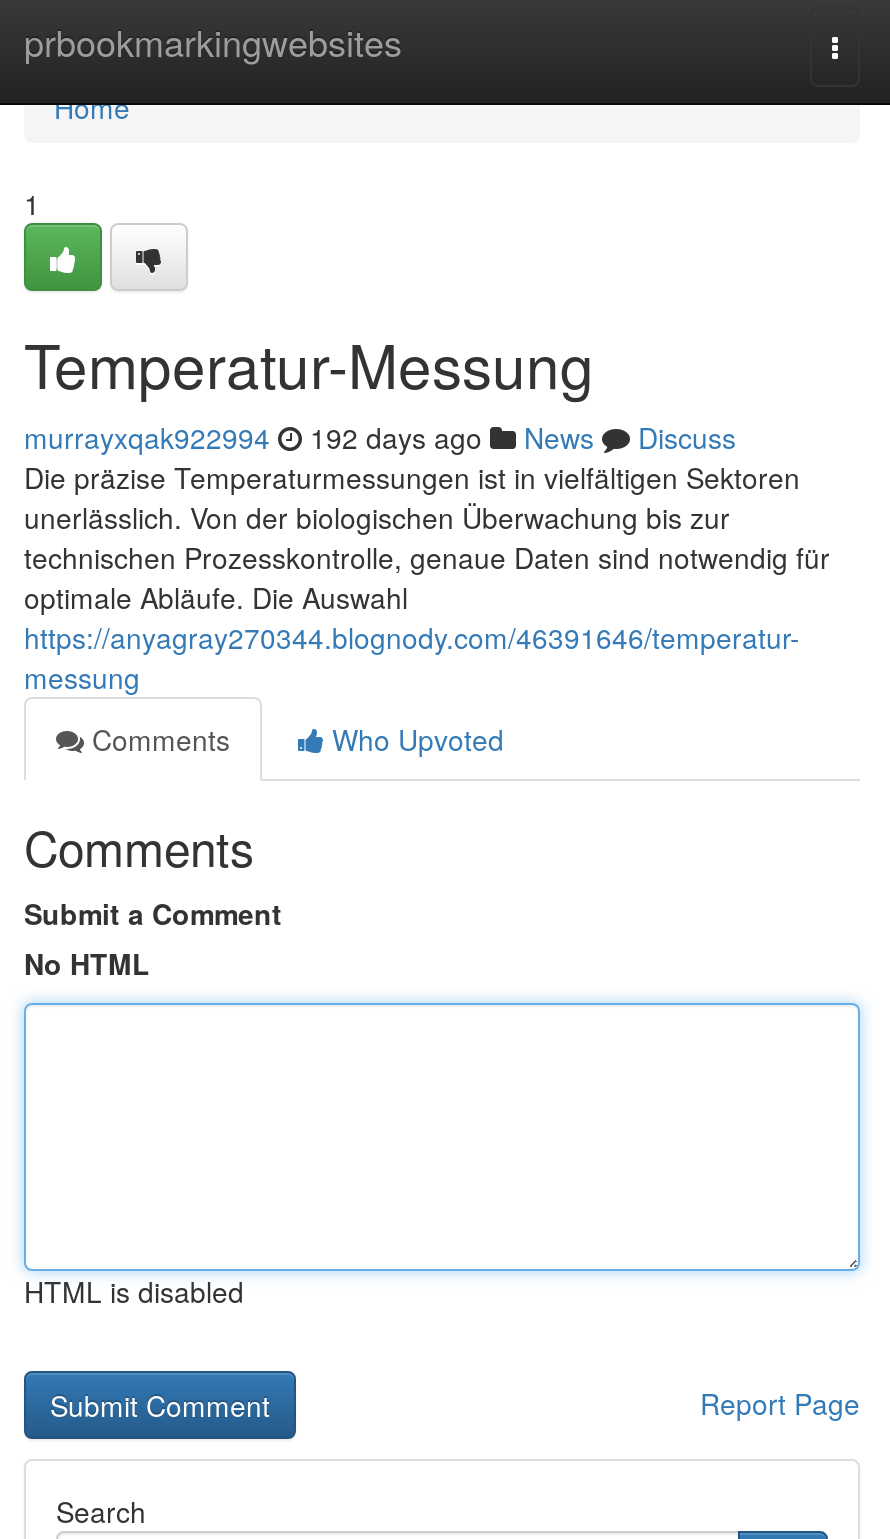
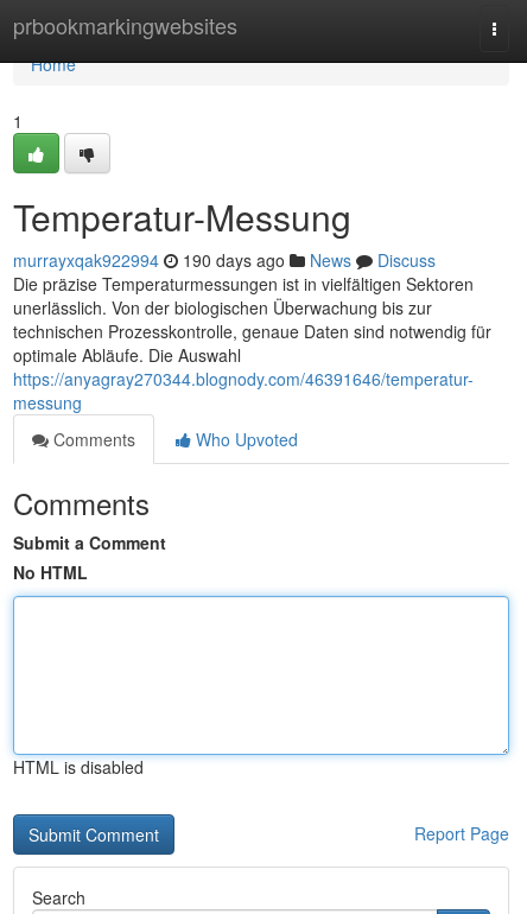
[24,417,736,457] murrayxqak922994 192 days ago News Discuss -> [13,248,436,272] murrayxqak922994 190 days ago News Discuss

